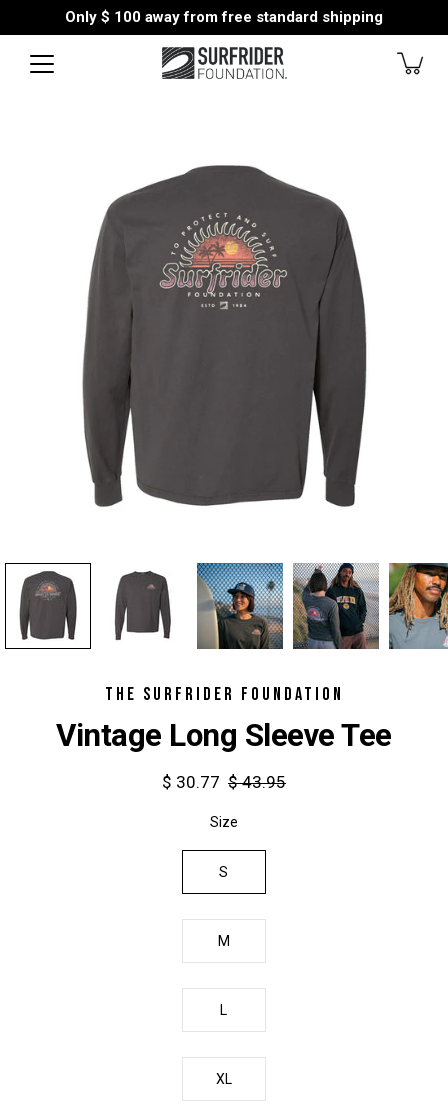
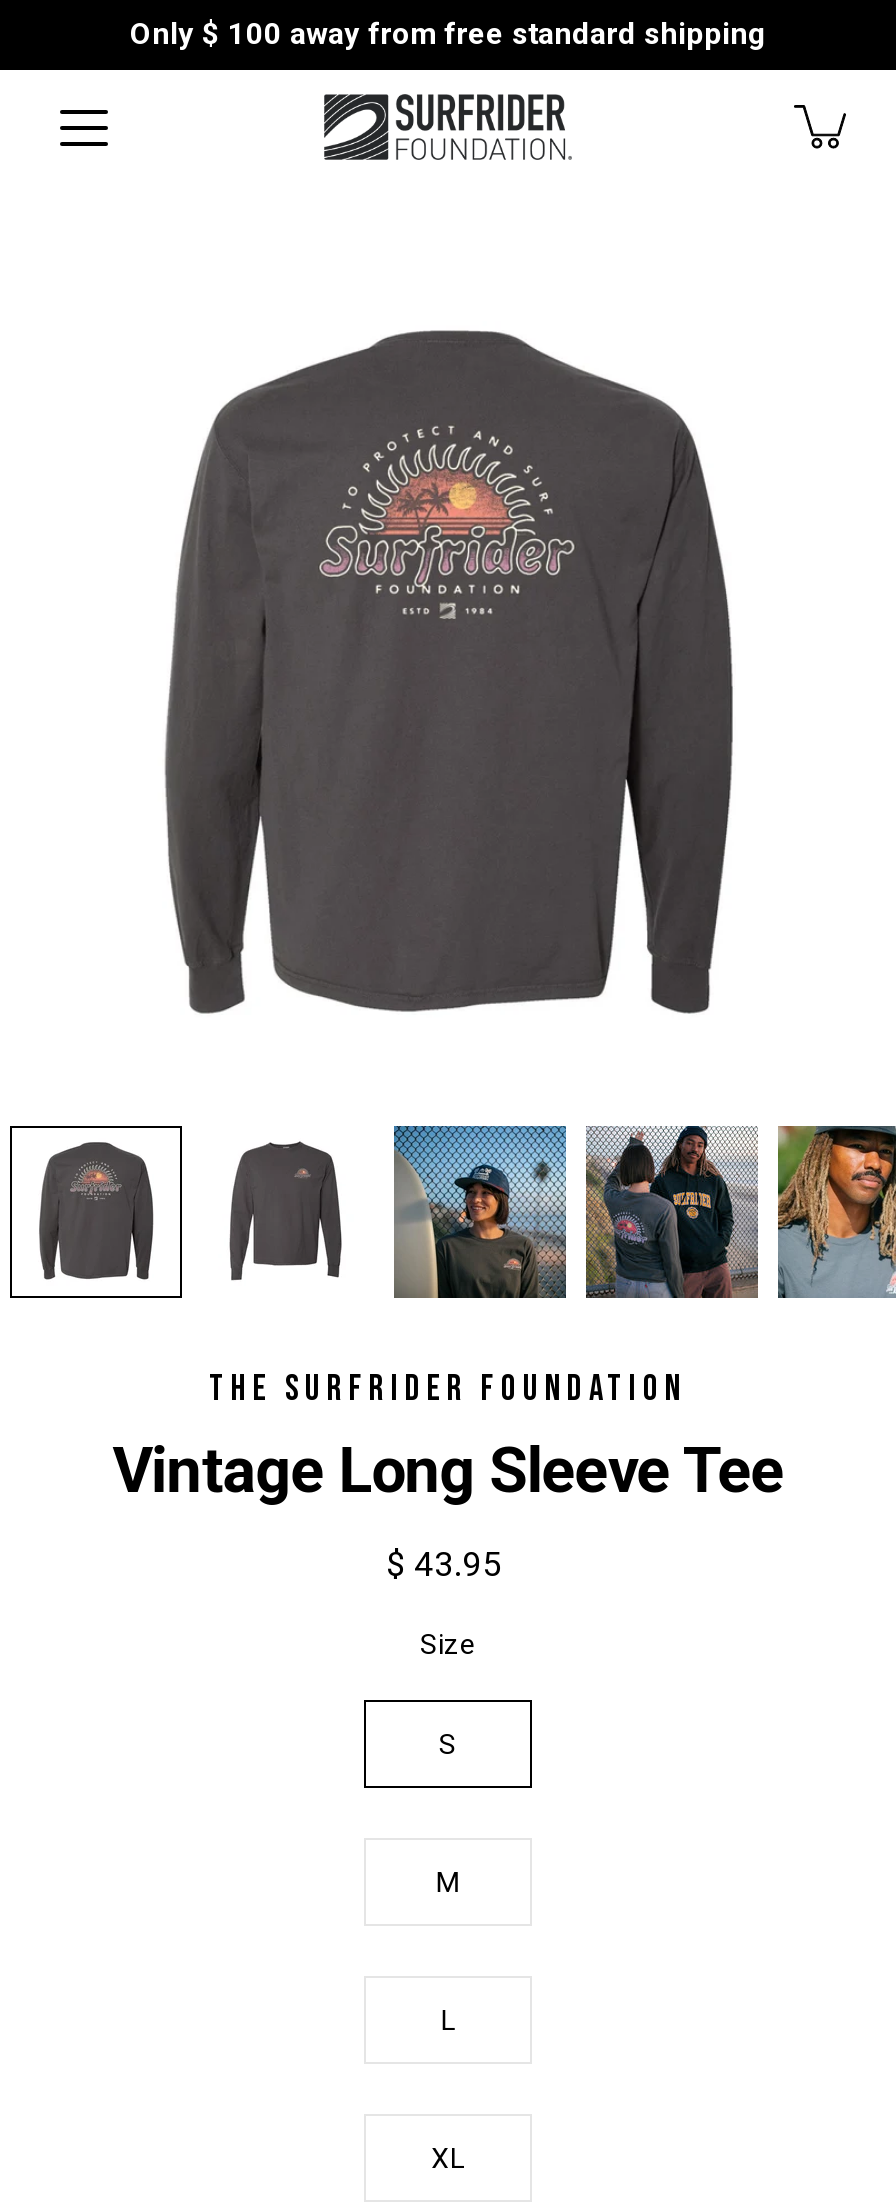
[162,772,286,792] $ 30.77 $ 43.95 -> [386,1544,502,1584] $ 43.95

